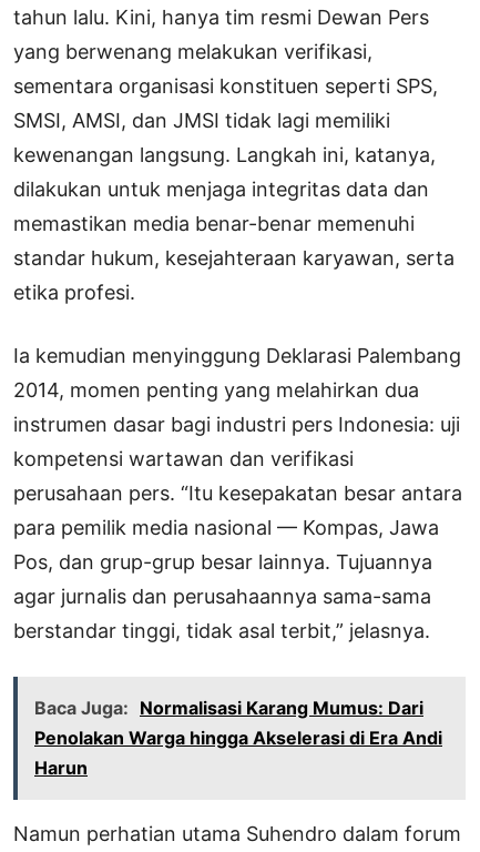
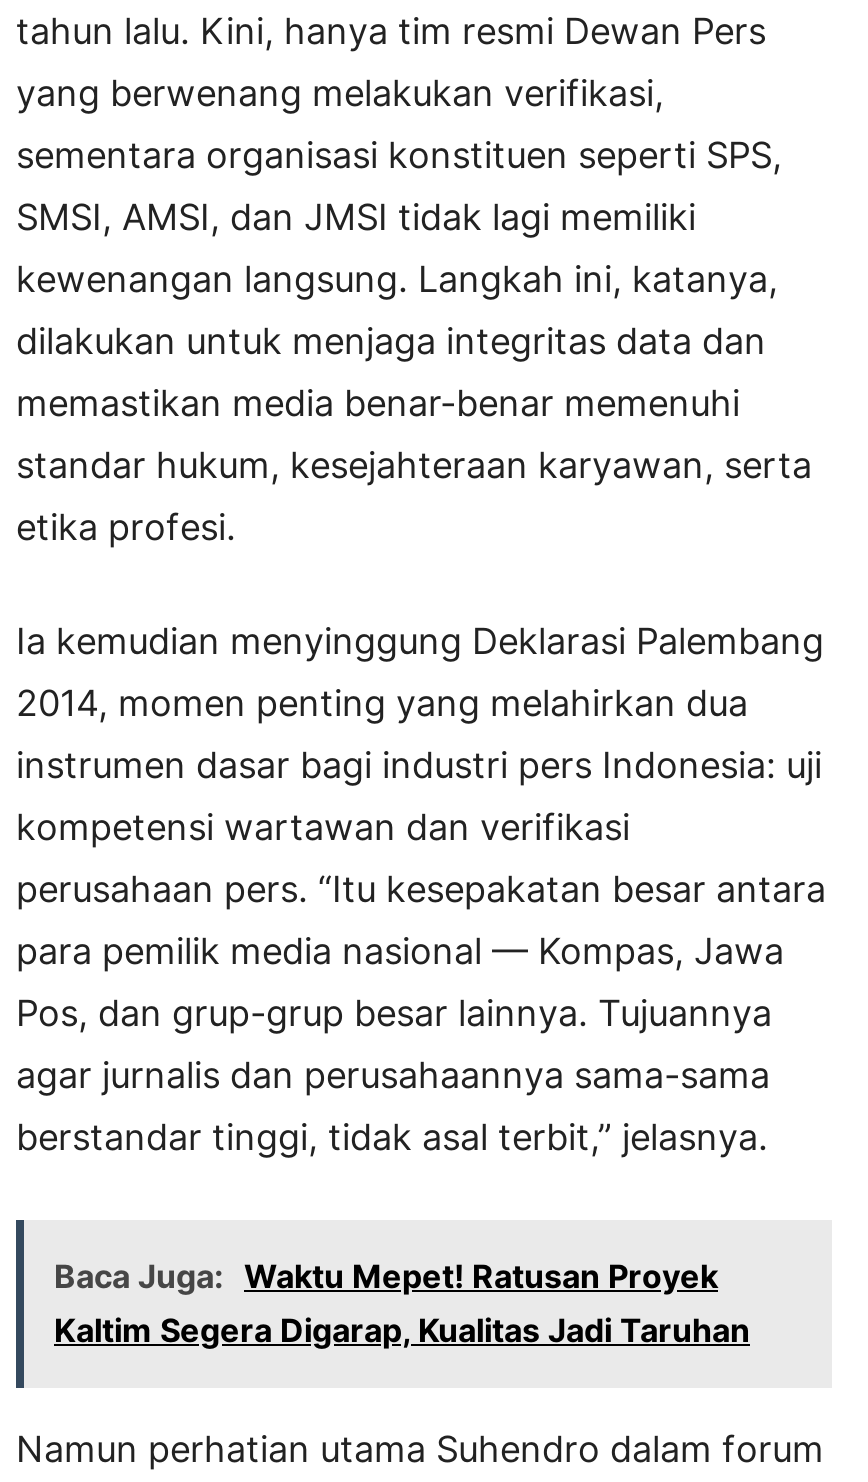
[34,696,442,778] Baca Juga: Normalisasi Karang Mumus: Dari | Penolakan Warga hingga Akselerasi di Era Andi | Harun -> [54,1255,750,1349] Baca Juga: Waktu Mepet! Ratusan Proyek | Kaltim Segera Digarap, Kualitas Jadi Taruhan

